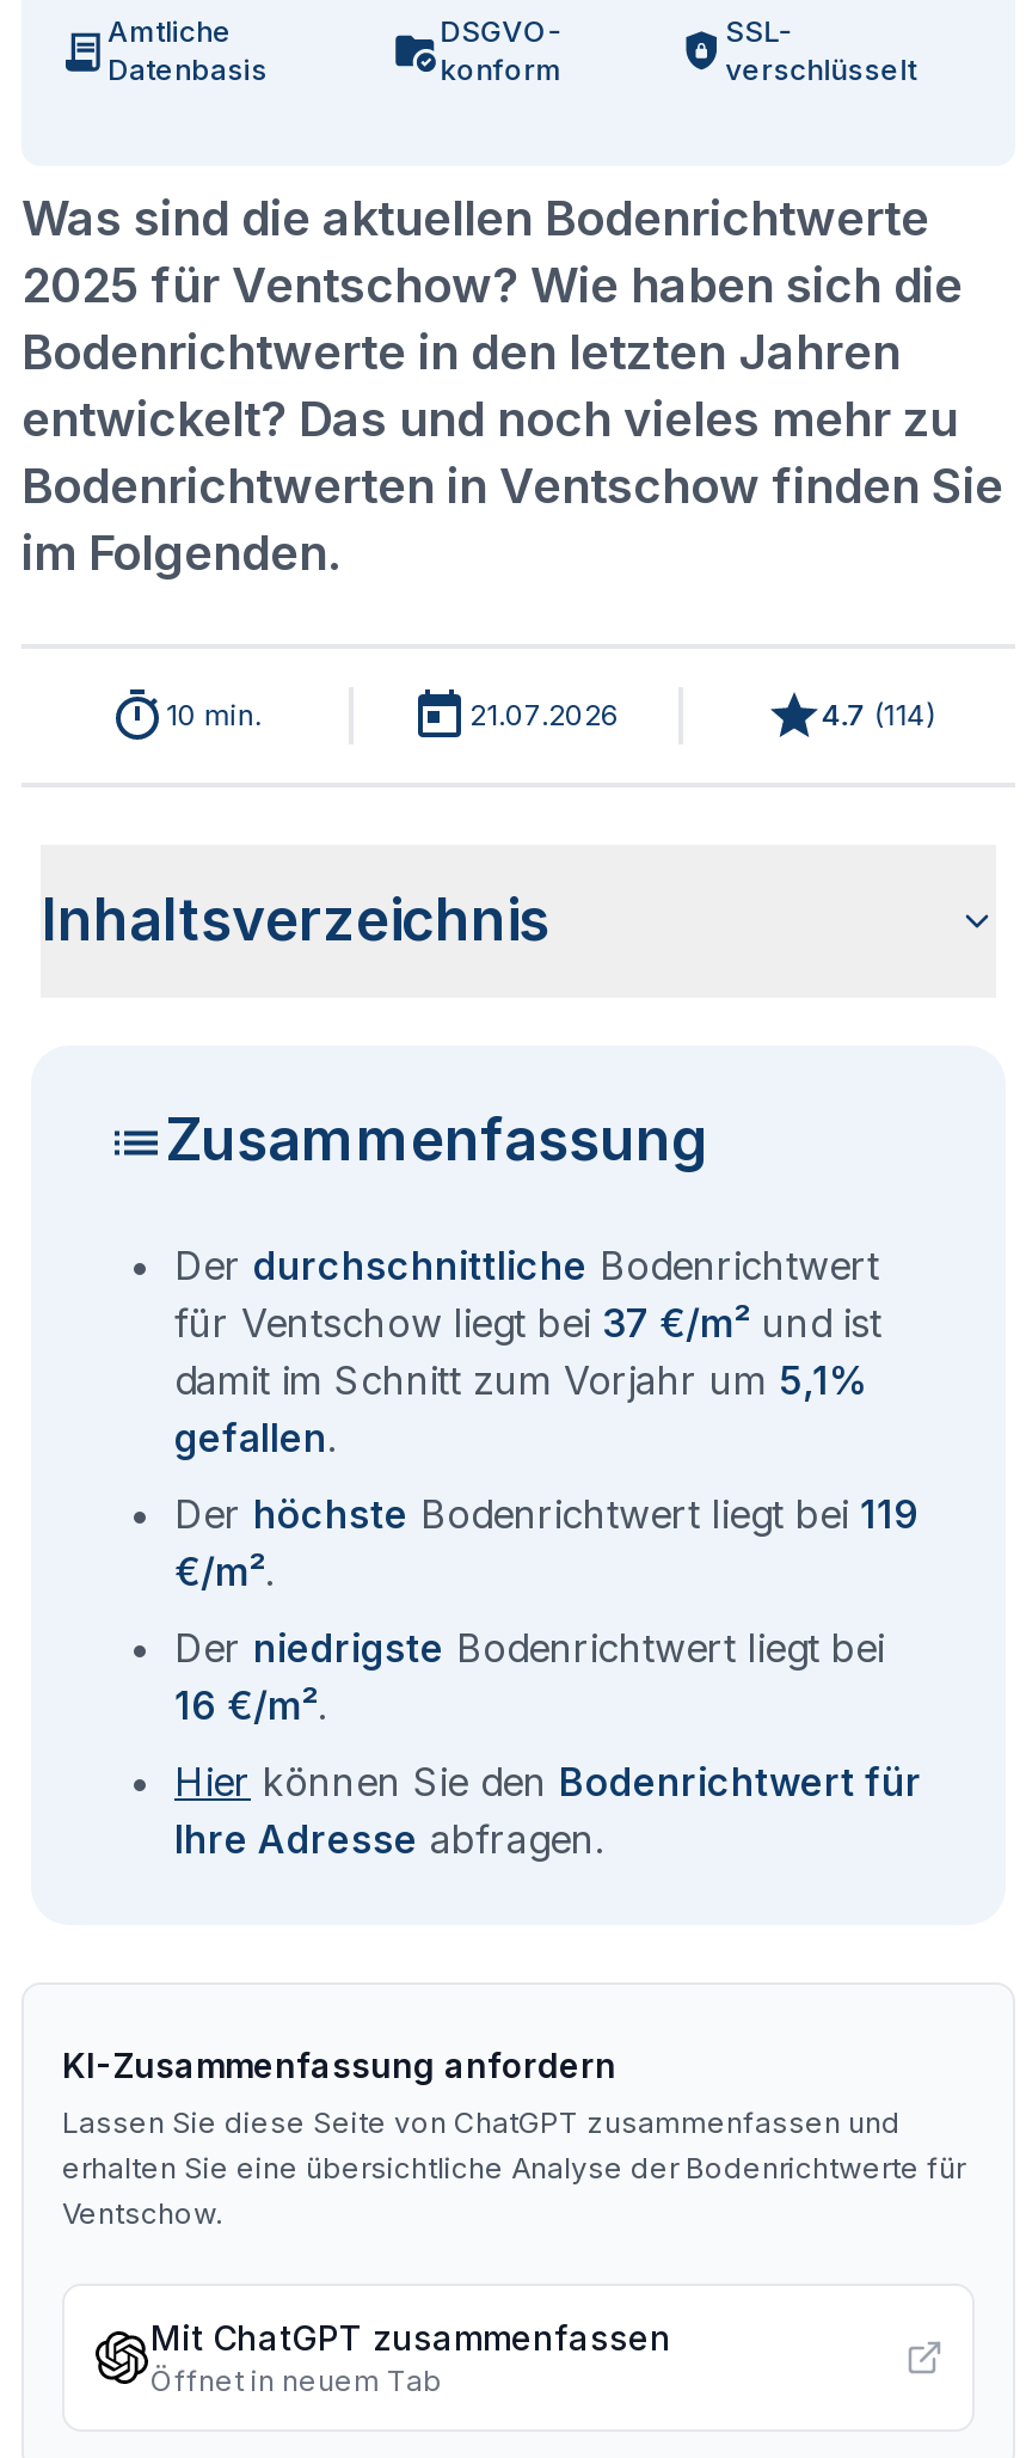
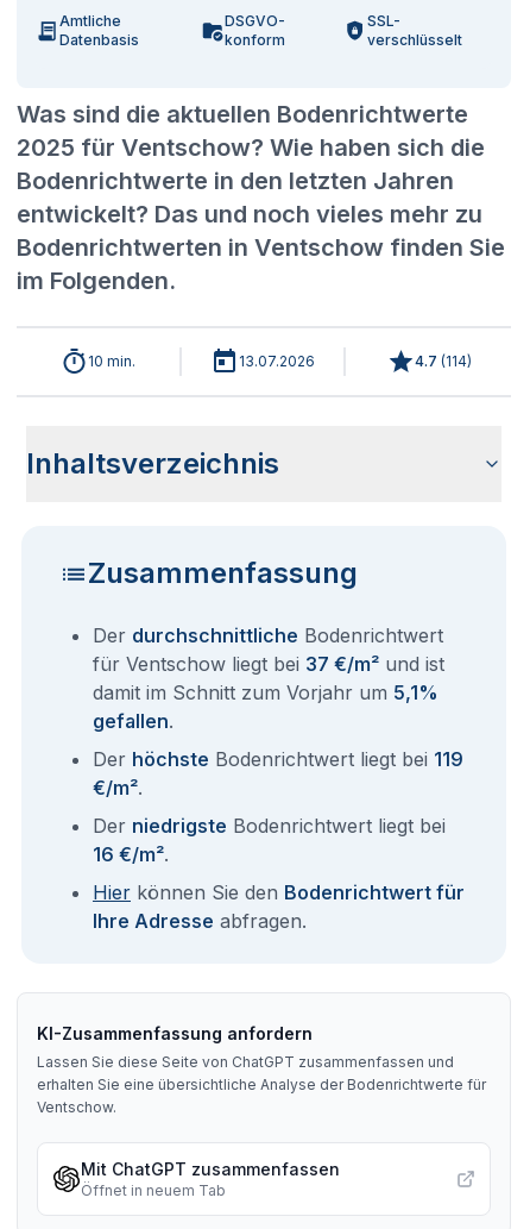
[469,697,620,733] 21.07.2026 -> [239,352,315,370] 13.07.2026

